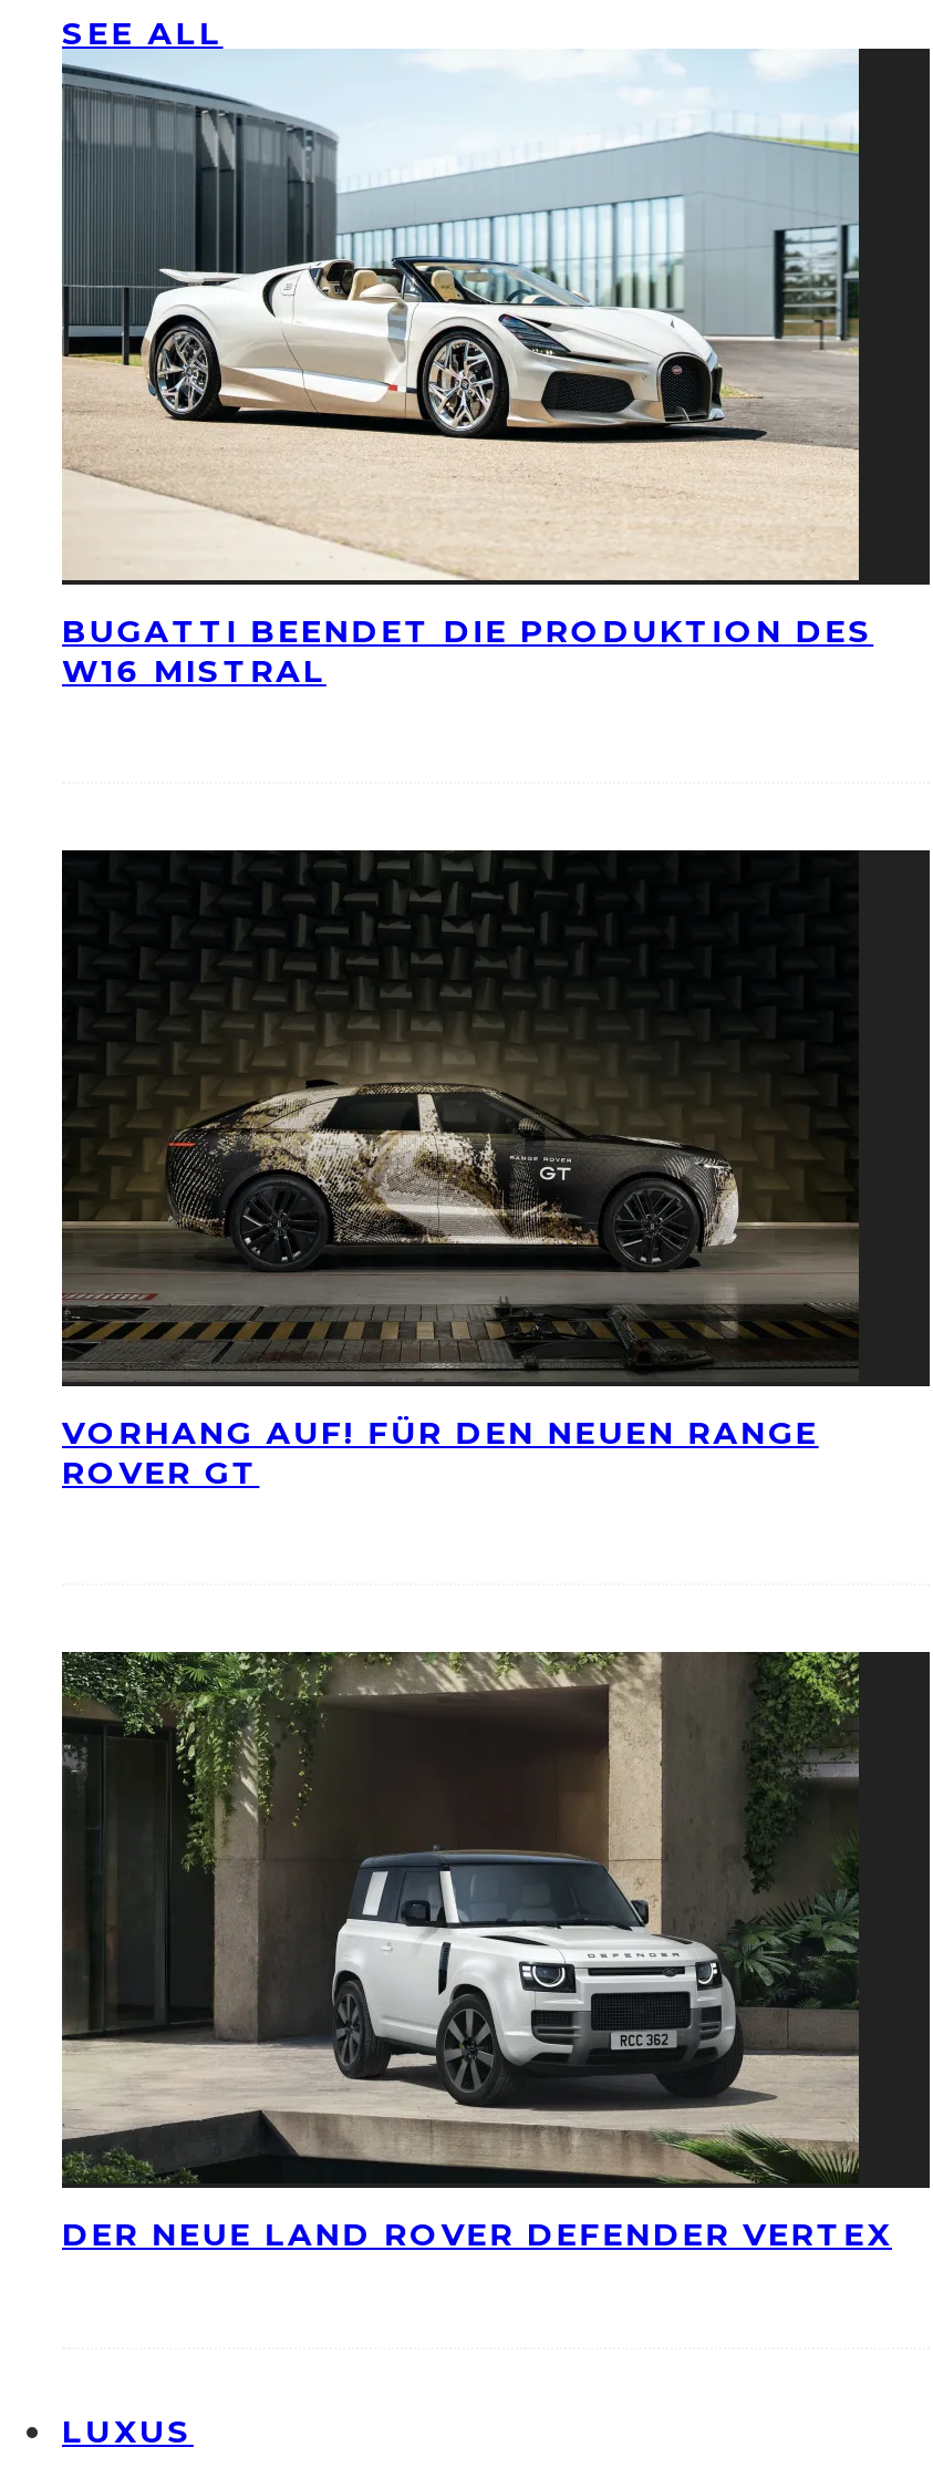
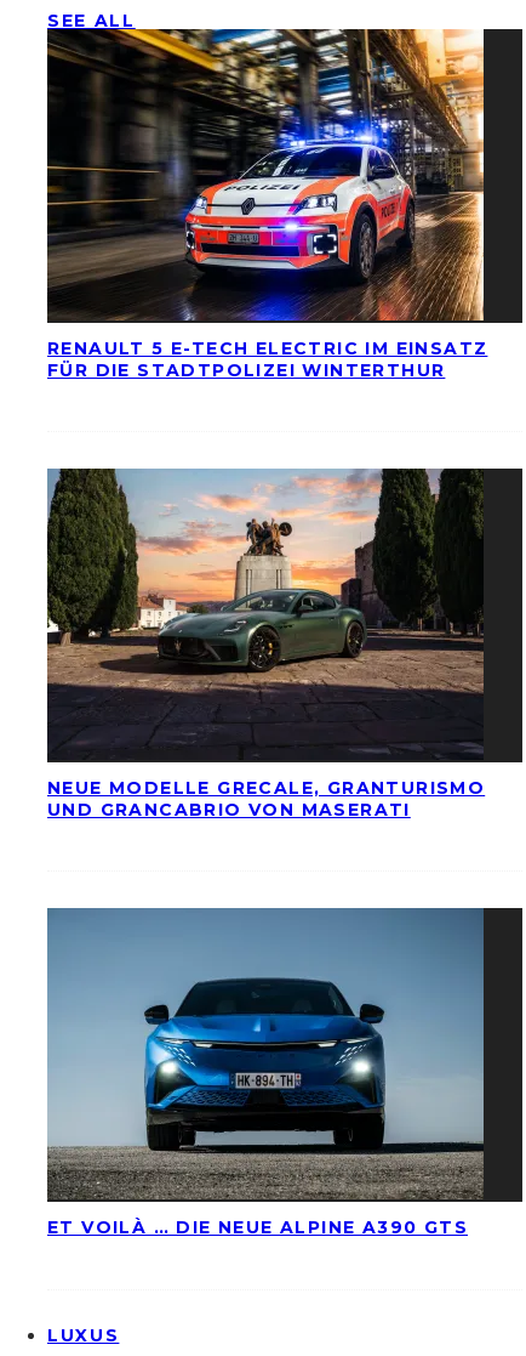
[60,49,873,690] [image] | BUGATTI BEENDET DIE PRODUKTION DES | W16 MISTRAL -> [46,28,488,381] [image] | RENAULT 5 E-TECH ELECTRIC IM EINSATZ | FÜR DIE STADTPOLIZEI WINTERTHUR
[60,848,859,1492] [image] | VORHANG AUF! FÜR DEN NEUEN RANGE | ROVER GT -> [46,467,485,820] [image] | NEUE MODELLE GRECALE, GRANTURISMO | UND GRANCABRIO VON MASERATI
[60,1650,892,2254] [image] | DER NEUE LAND ROVER DEFENDER VERTEX -> [46,907,485,1238] [image] | ET VOILÀ … DIE NEUE ALPINE A390 GTS

